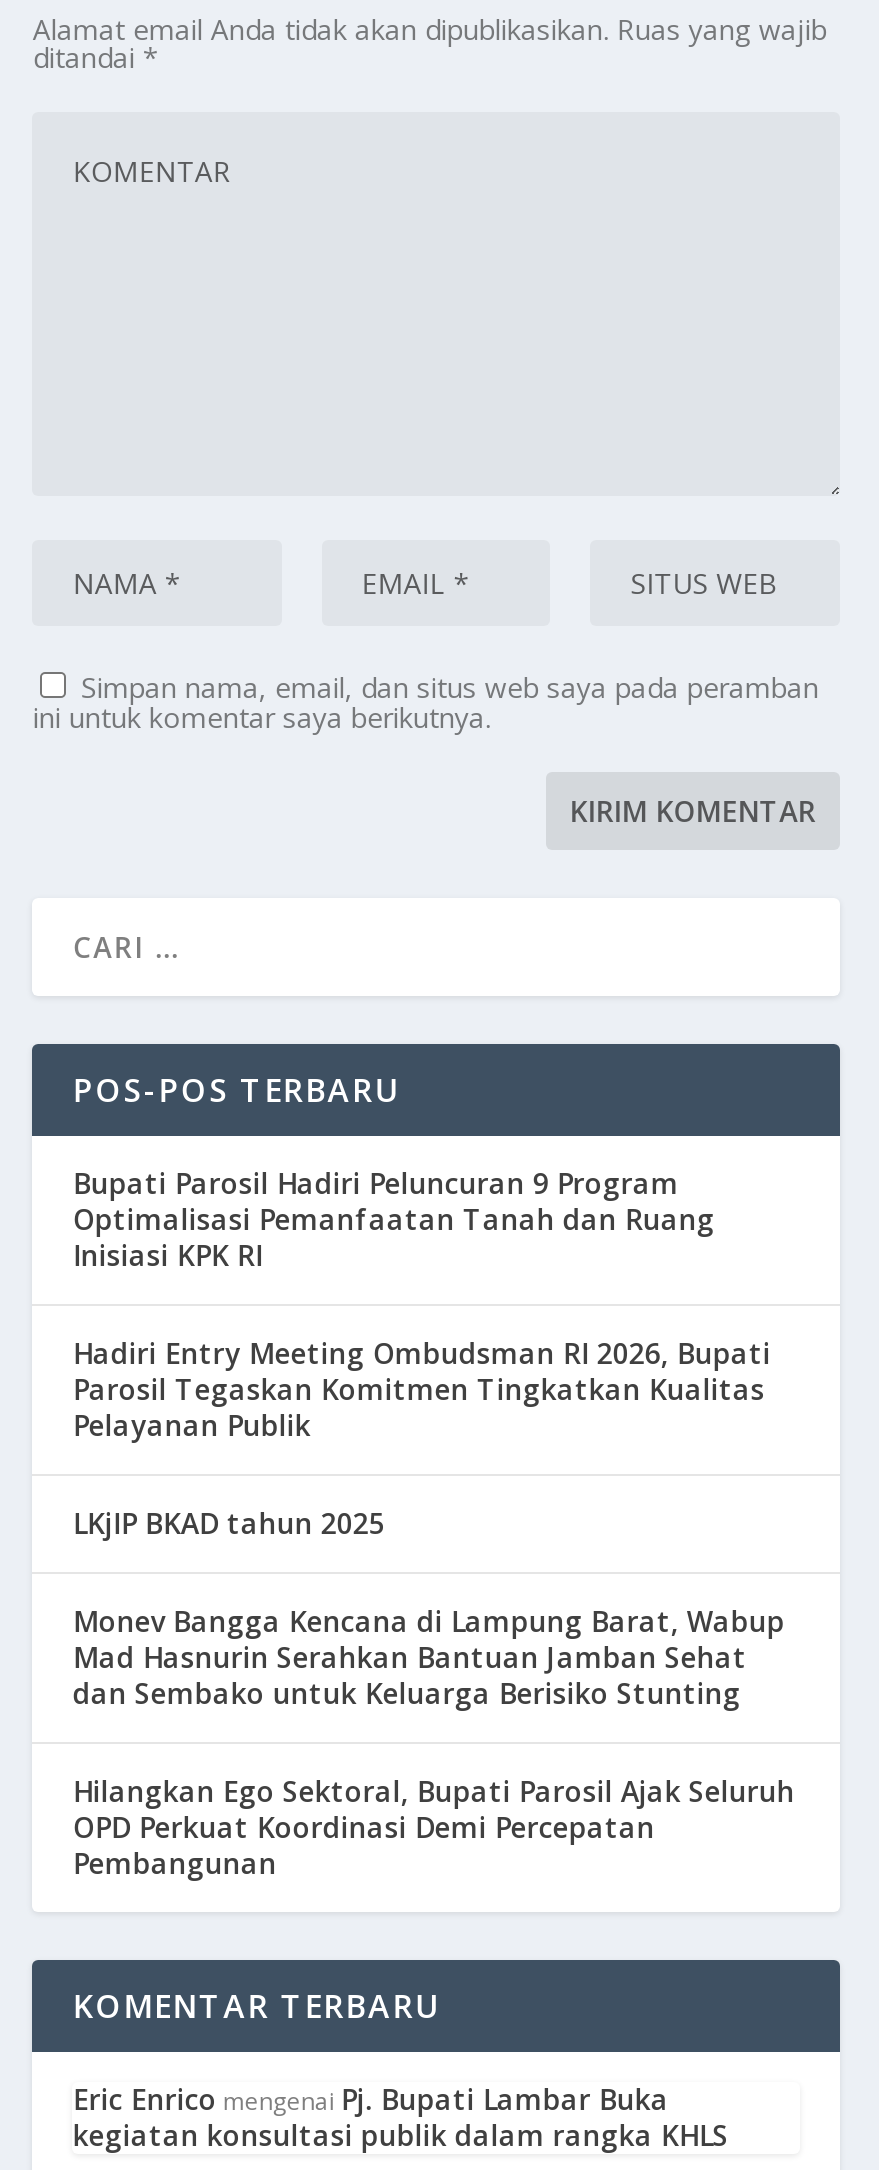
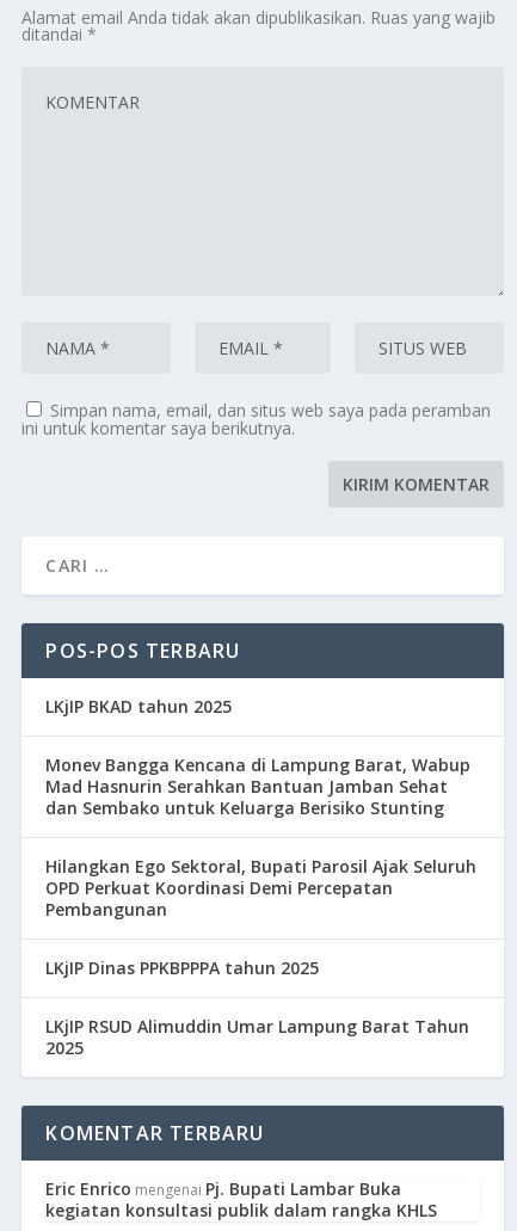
[73,1164,771,1444] Bupati Parosil Hadiri Peluncuran 9 Program | Optimalisasi Pemanfaatan Tanah dan Ruang | Inisiasi KPK RI | Hadiri Entry Meeting Ombudsman RI 2026, Bupati | Parosil Tegaskan Komitmen Tingkatkan Kualitas | Pelayanan Publik -> none
moved [73,1504,795,1882] -> [46,695,477,920]: LKjIP BKAD tahun 2025 | Monev Bangga Kencana di Lampung Barat, Wabup | Mad Hasnurin Serahkan Bantuan Jamban Sehat | dan Sembako untuk Keluarga Berisiko Stunting | Hilangkan Ego Sektoral, Bupati Parosil Ajak Seluruh | OPD Perkuat Koordinasi Demi Percepatan | Pembangunan
none -> [46,956,470,1059] LKjIP Dinas PPKВРРРА tahun 2025 | LKjIP RSUD Alimuddin Umar Lampung Barat Tahun | 2025

